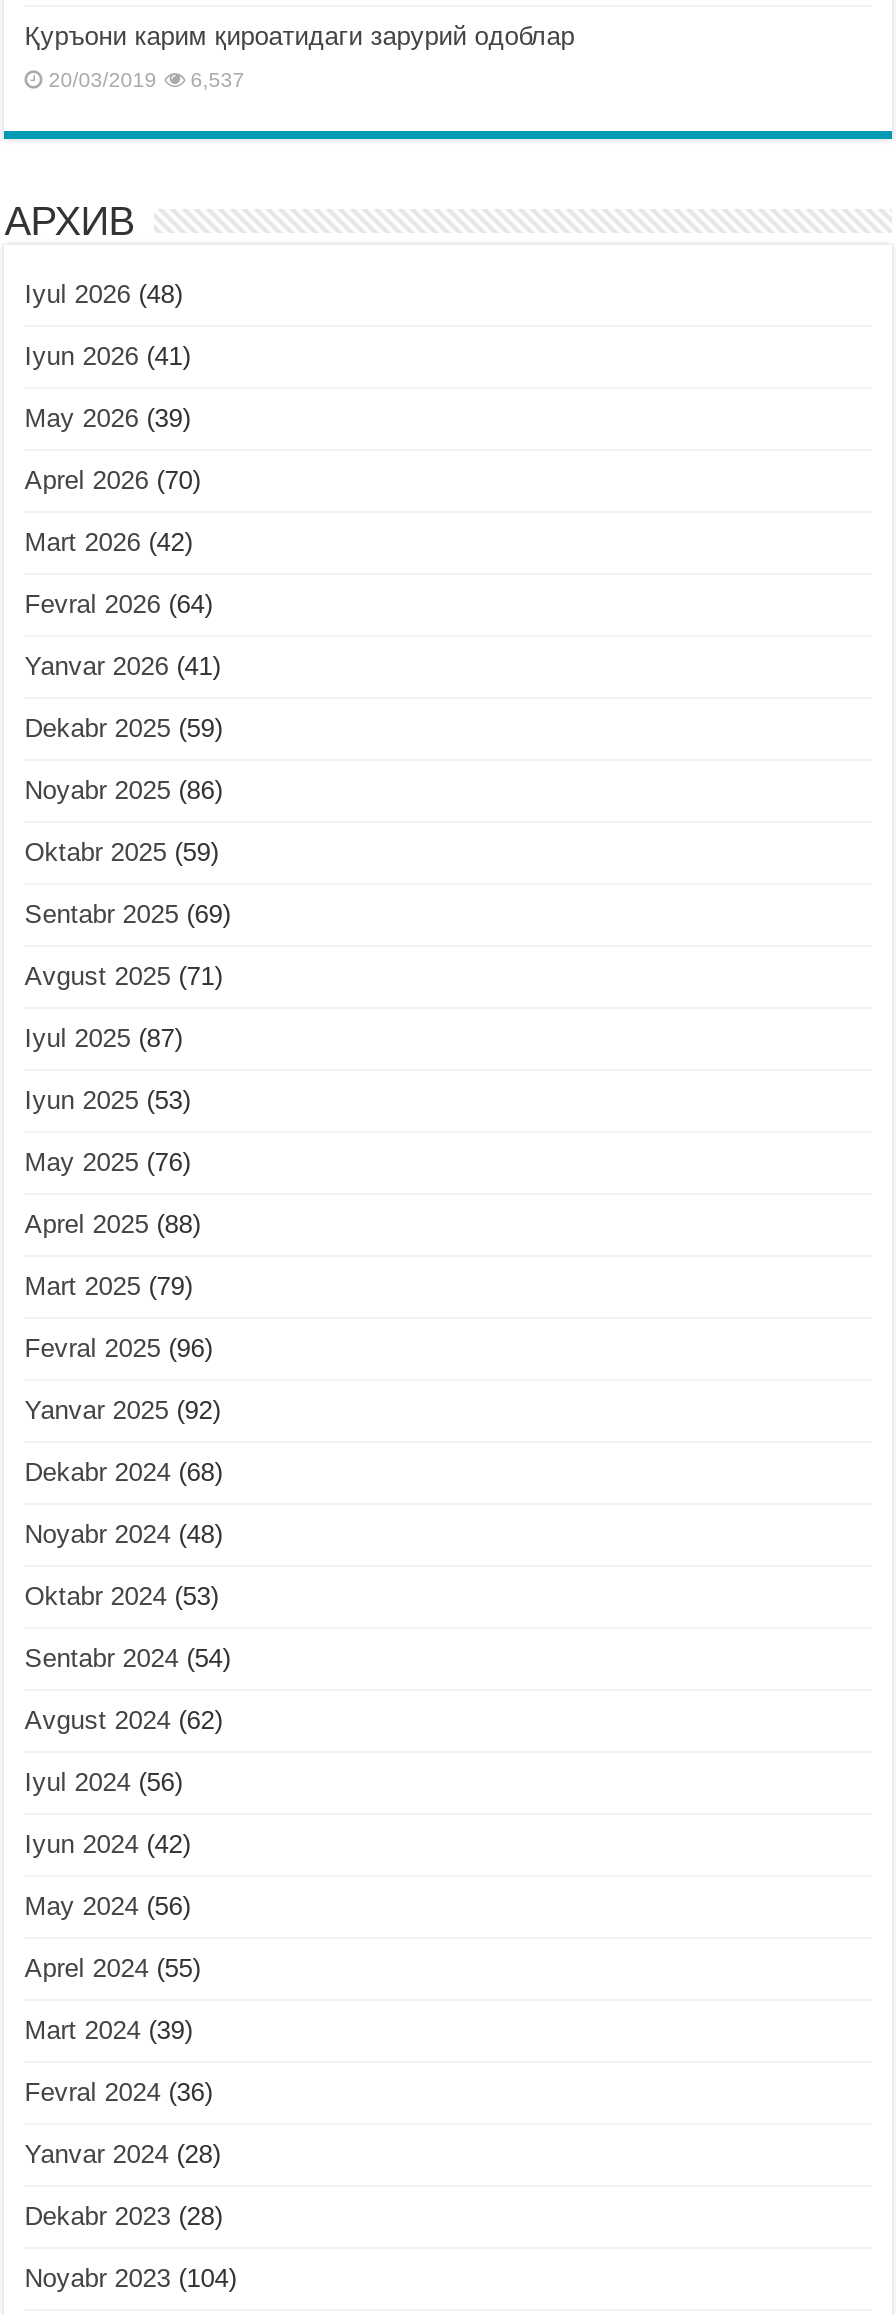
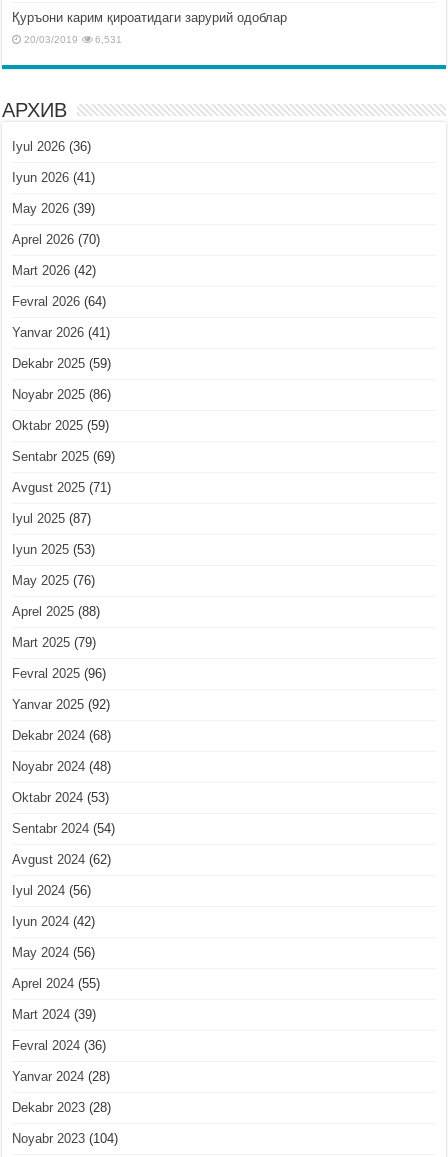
[48,69,244,91] 20/03/2019 6,537 -> [24,34,122,45] 20/03/2019 6,531
[24,279,182,309] Iyul 2026 (48) -> [12,139,91,154] Iyul 2026 (36)

